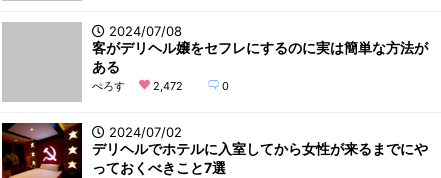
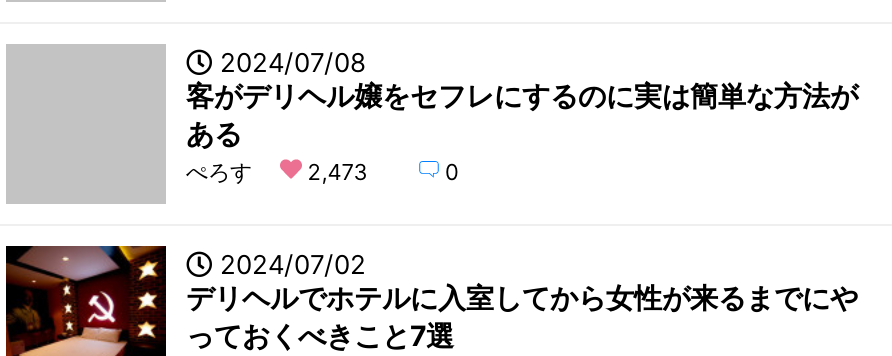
[153,79,183,93] 2,472 -> [308,158,368,186] 2,473

